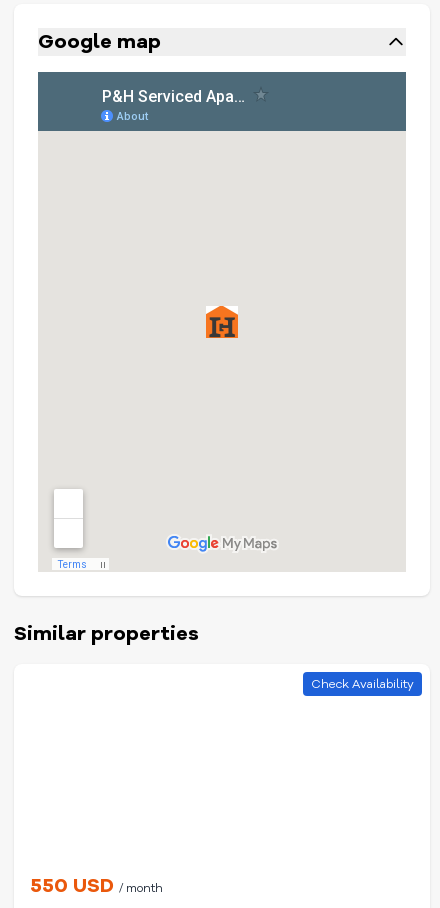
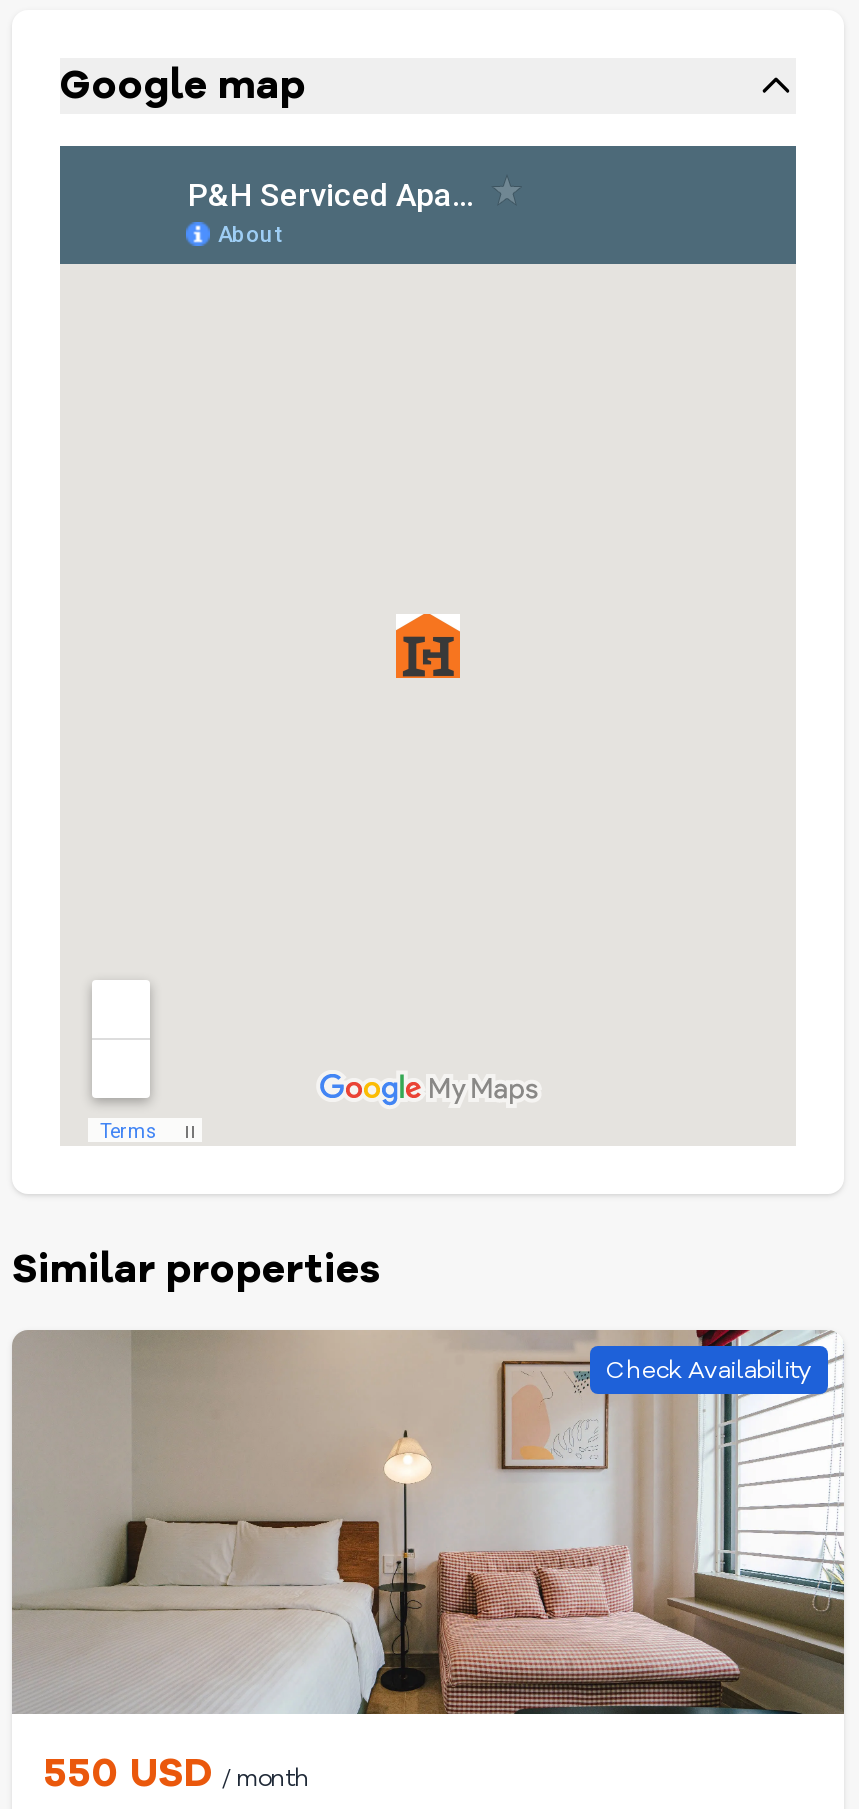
none -> [10,1328,846,1716] [image]

